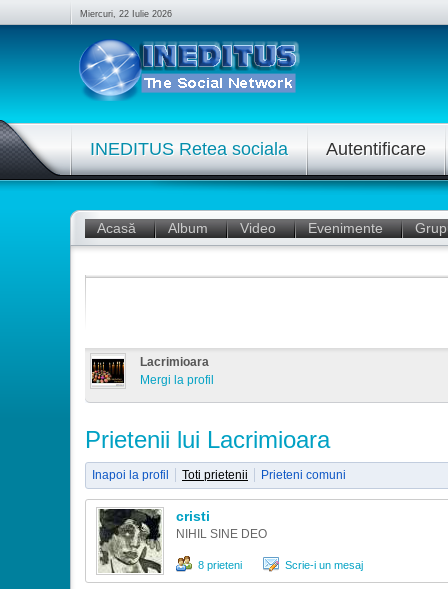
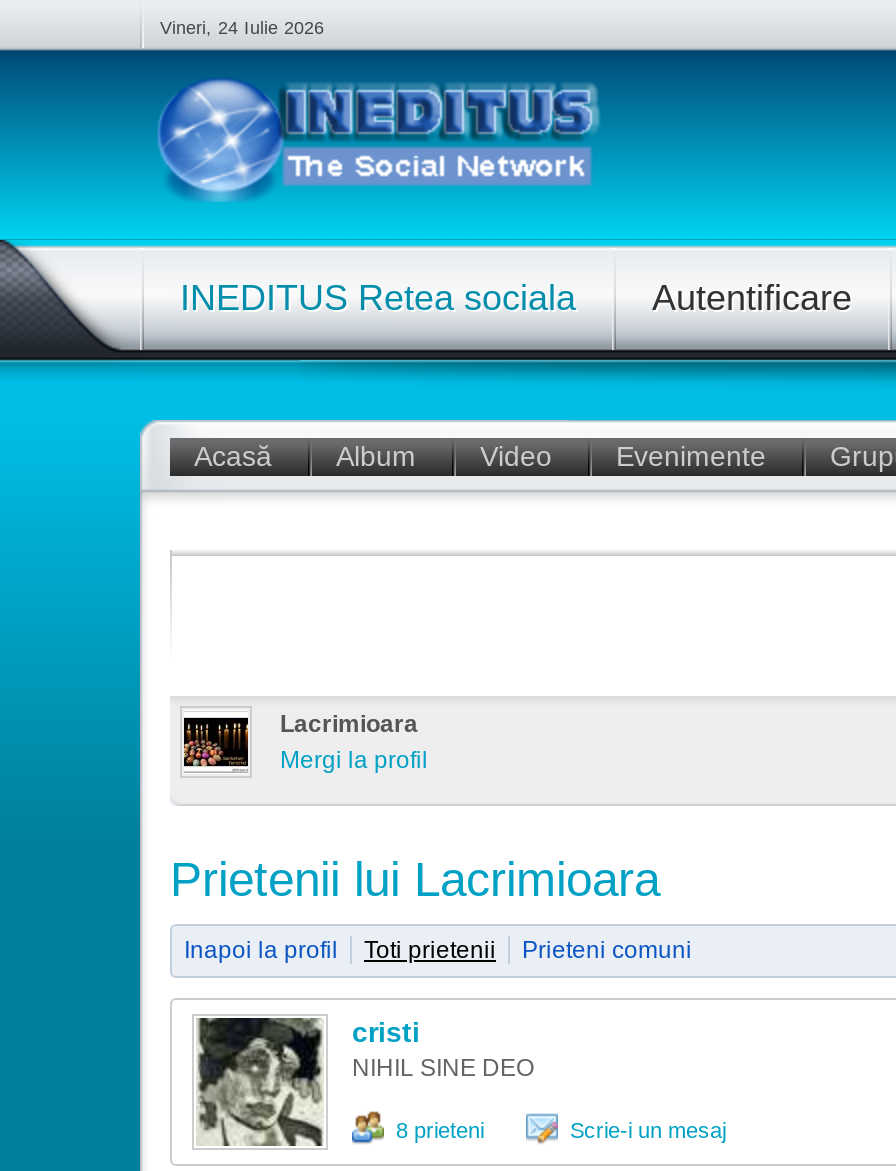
[80,9,172,19] Miercuri, 22 Iulie 2026 -> [160,18,324,38] Vineri, 24 Iulie 2026

